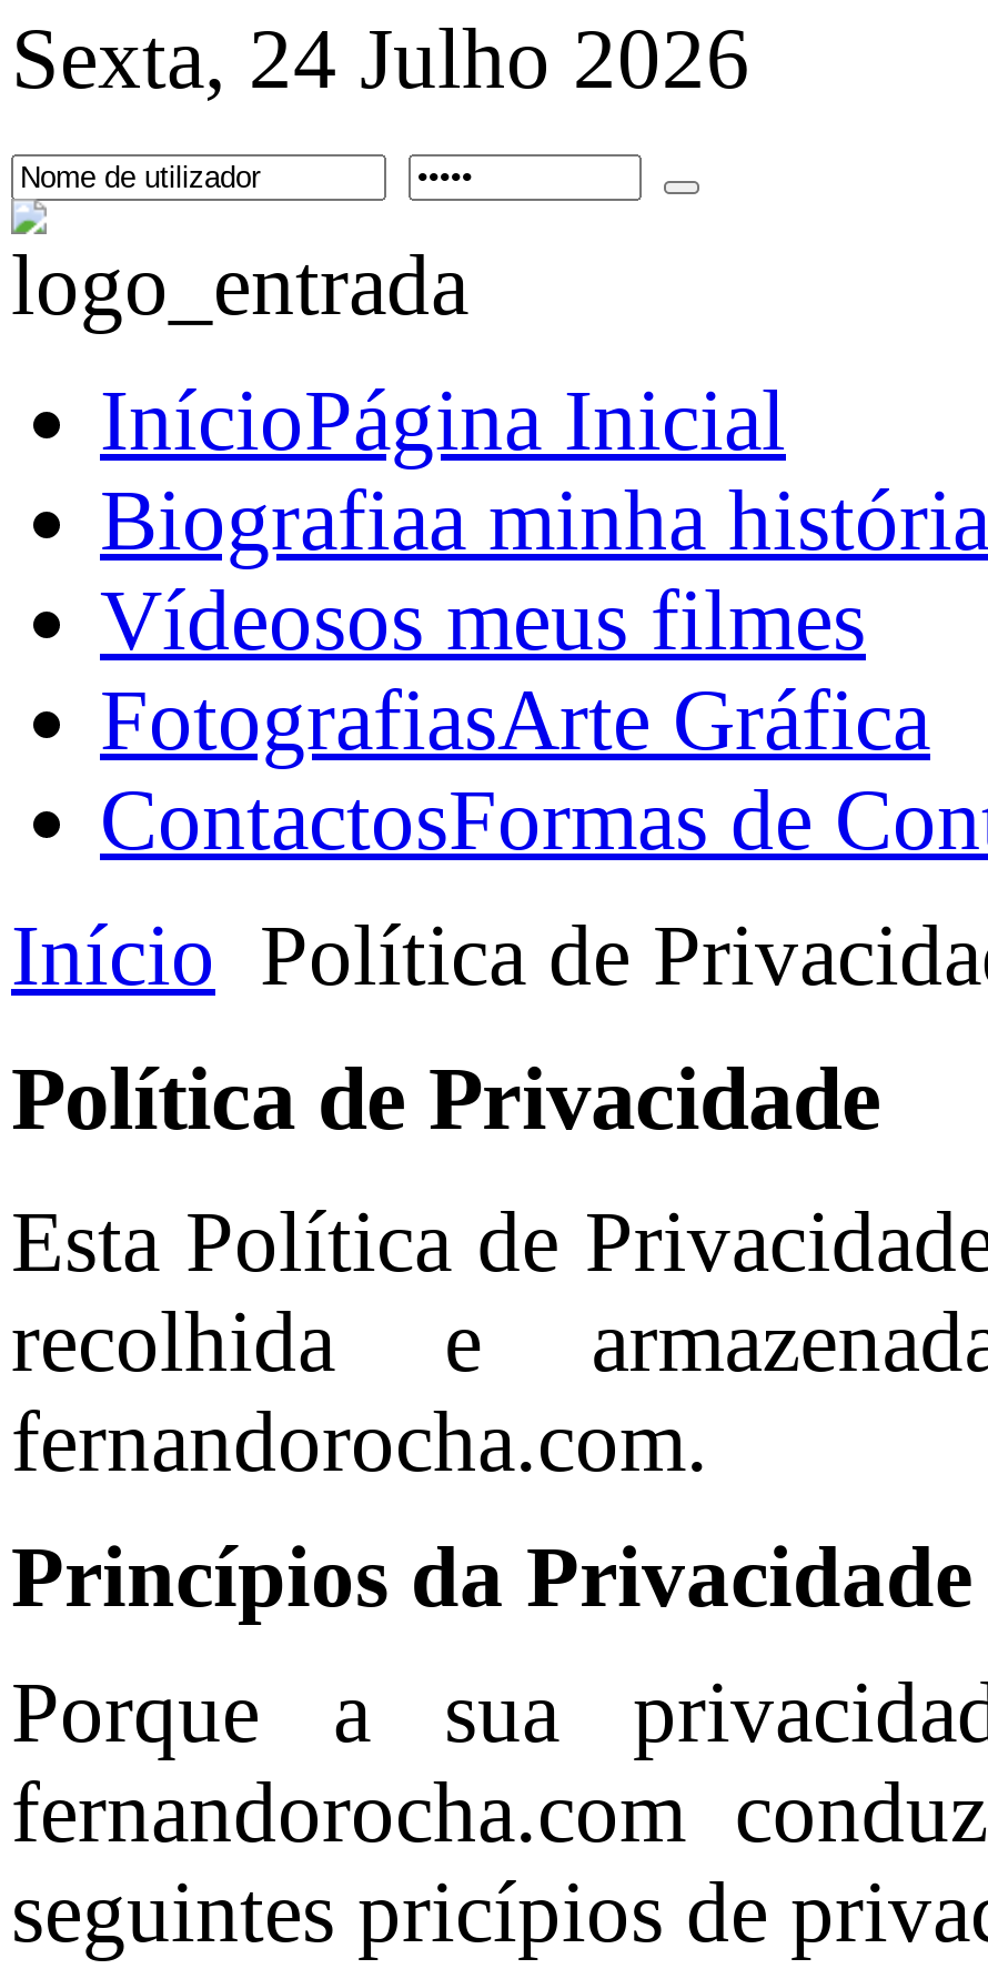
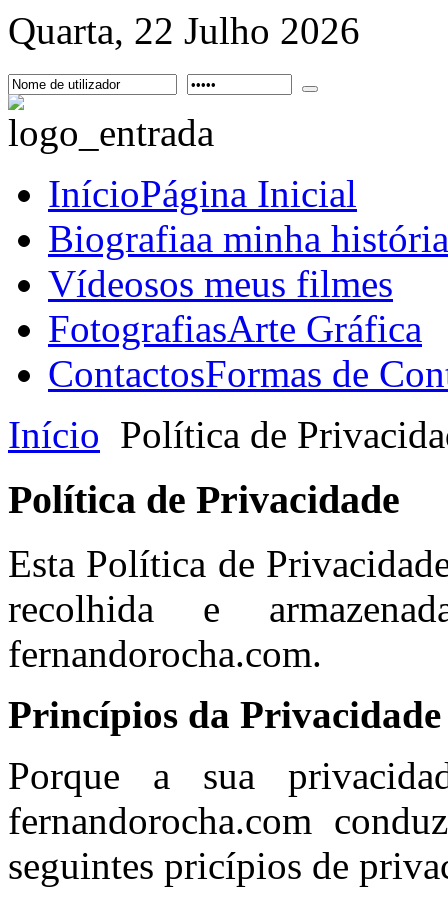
[11,10,750,105] Sexta, 24 Julho 2026 -> [8,9,360,52] Quarta, 22 Julho 2026

